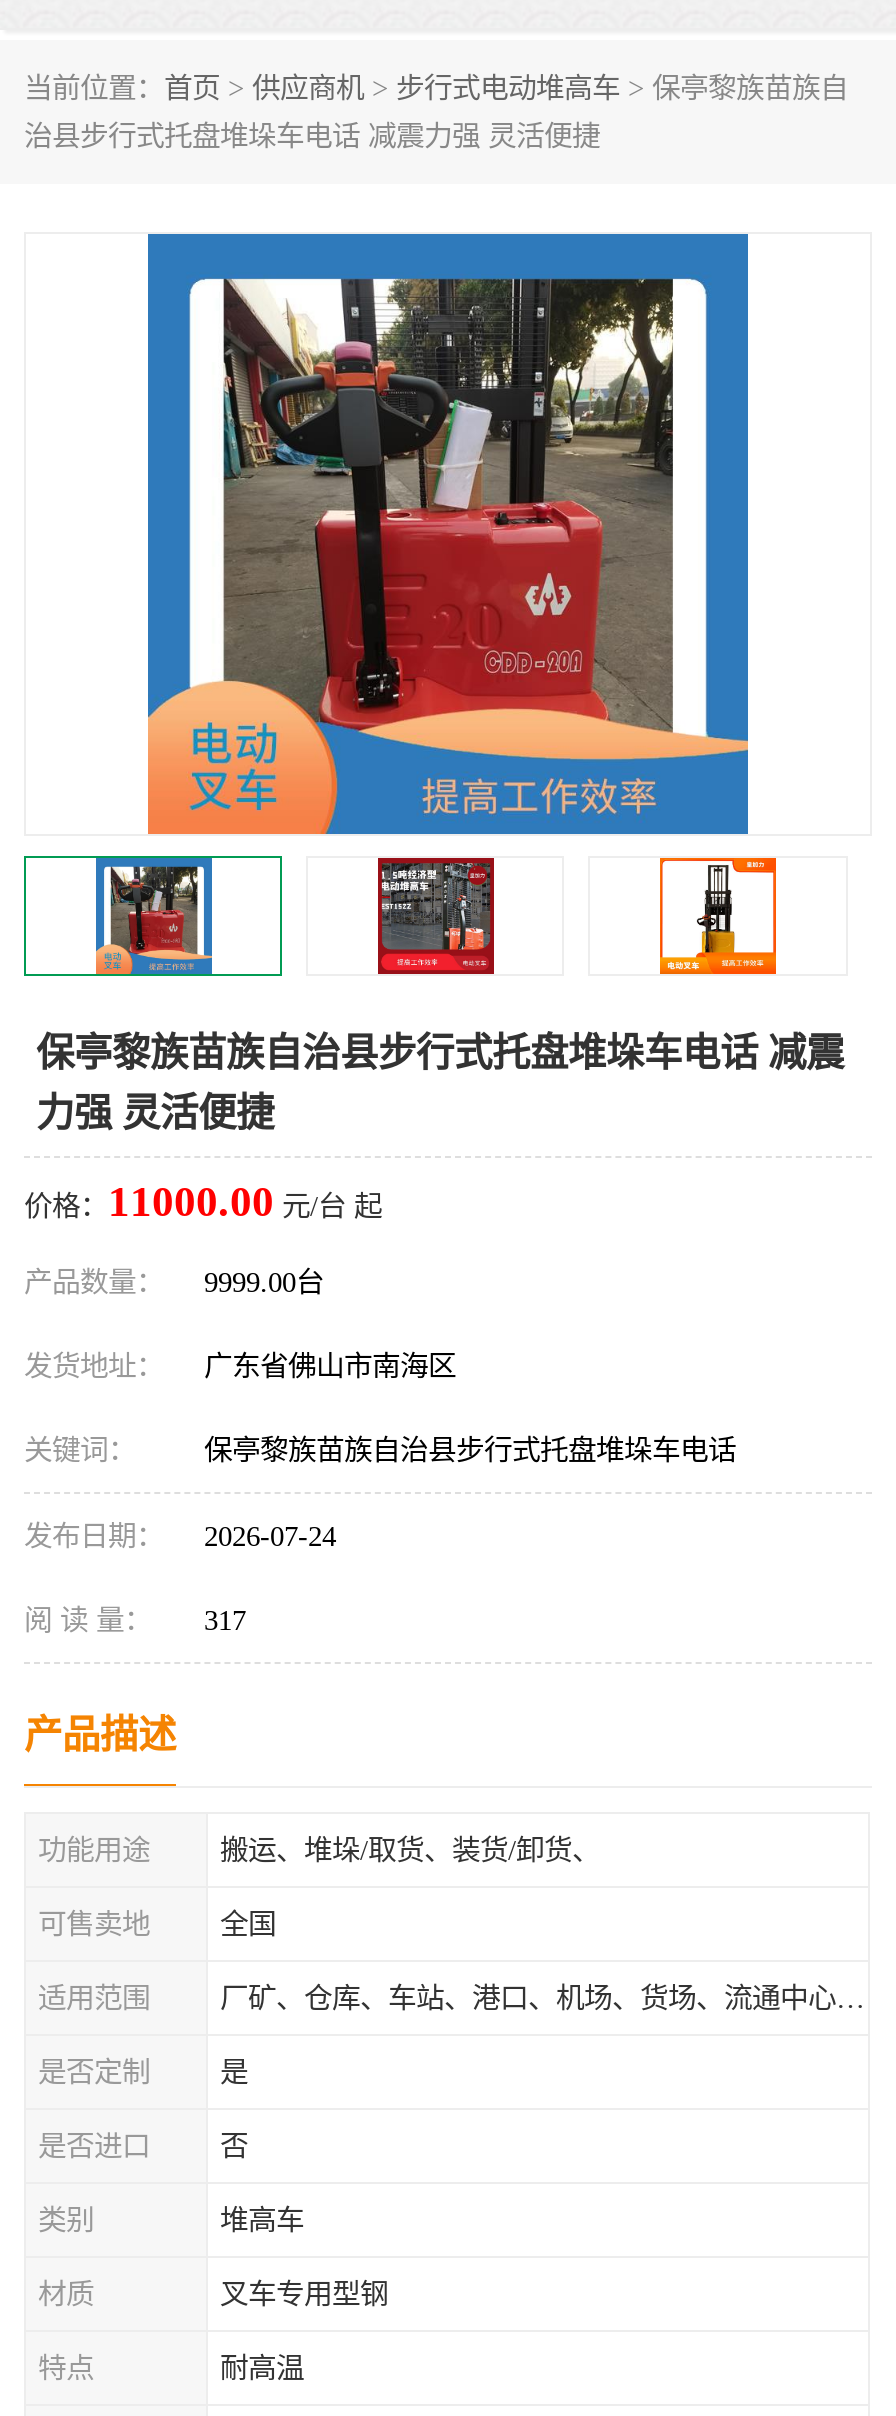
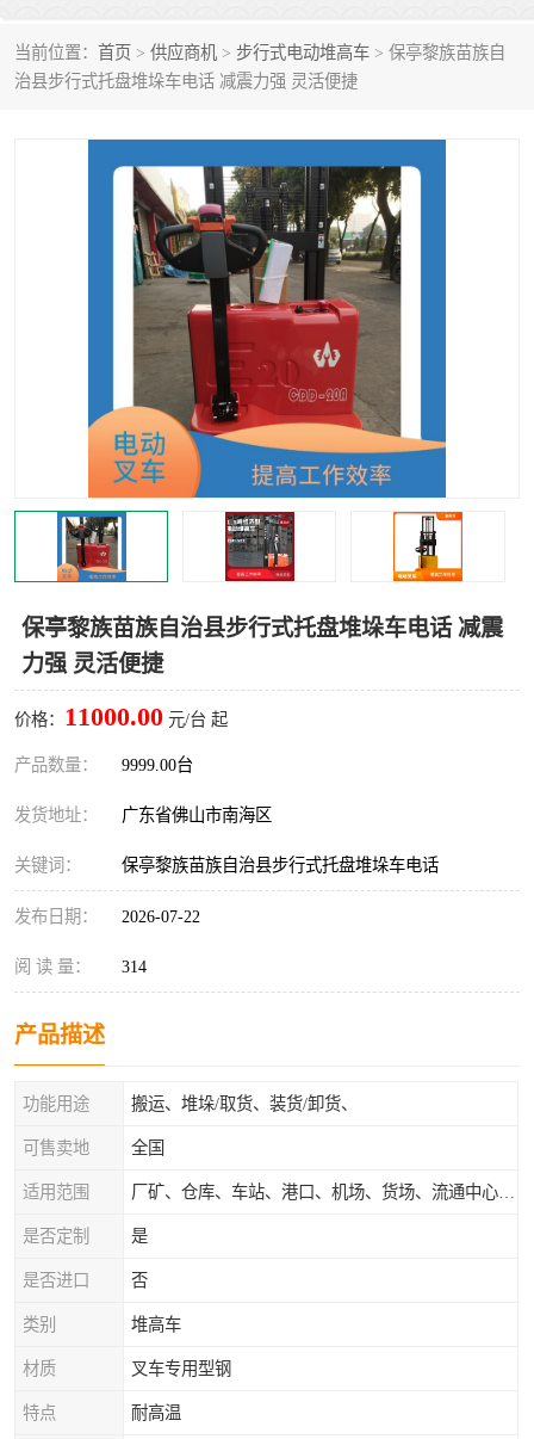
[24,1520,336,1552] 发布日期： 2026-07-24 -> [14,907,200,926] 发布日期： 2026-07-22
[24,1604,246,1636] 阅 读 量： 317 -> [14,957,147,976] 阅 读 量： 314

